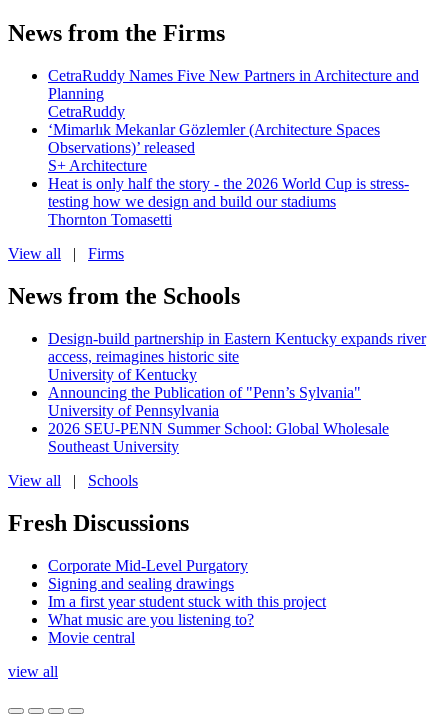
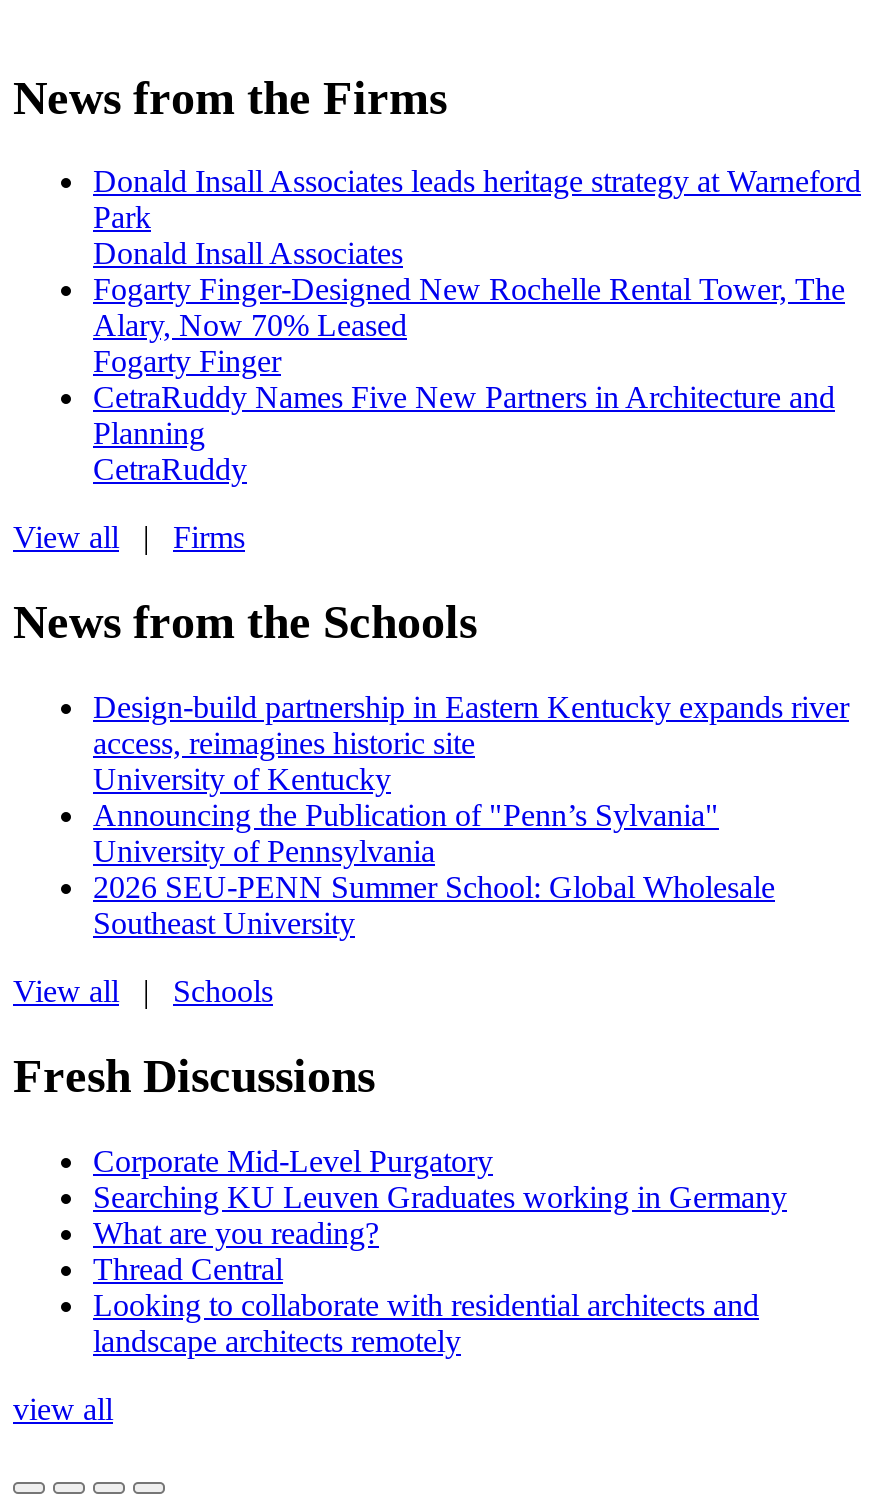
none -> [93,165,861,379] Donald Insall Associates leads heritage strategy at Warneford | Park | Donald Insall Associates | Fogarty Finger-Designed New Rochelle Rental Tower, The | Alary, Now 70% Leased | Fogarty Finger
moved [48,67,419,120] -> [93,381,835,487]: CetraRuddy Names Five New Partners in Architecture and | Planning | CetraRuddy
[48,121,409,228] ‘Mimarlık Mekanlar Gözlemler (Architecture Spaces | Observations)’ released | S+ Architecture | Heat is only half the story - the 2026 World Cup is stress- | testing how we design and build our stadiums | Thornton Tomasetti -> none
[48,575,326,646] Signing and sealing drawings | Im a first year student stuck with this project | What music are you listening to? | Movie central -> [93,1180,787,1358] Searching KU Leuven Graduates working in Germany | What are you reading? | Thread Central | Looking to collaborate with residential architects and | landscape architects remotely

